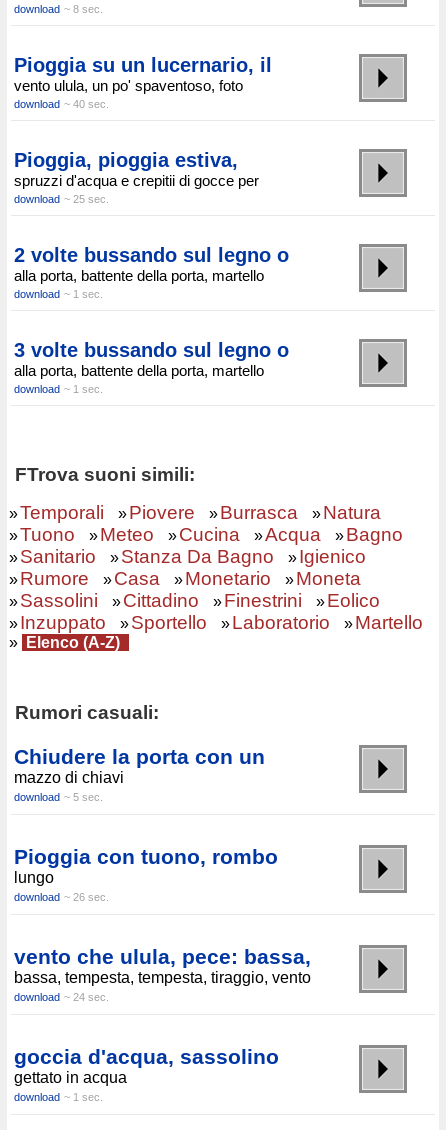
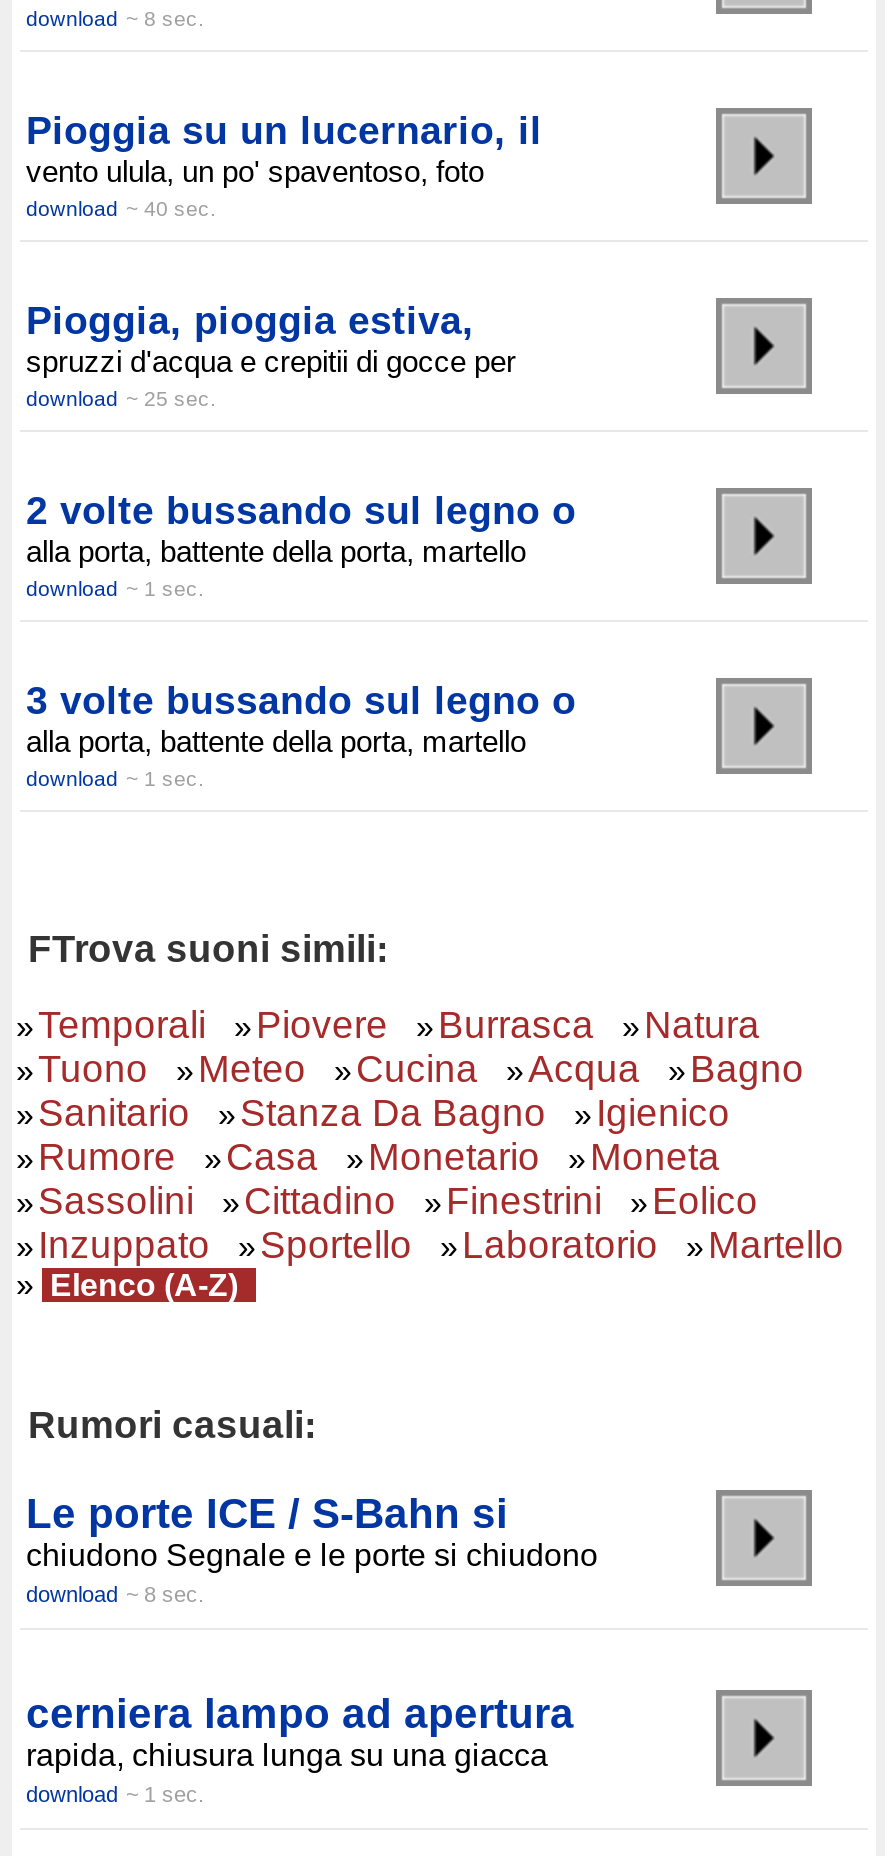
[14,745,311,1086] Chiudere la porta con un | mazzo di chiavi | download ~ 5 sec. | Pioggia con tuono, rombo | lungo | download ~ 26 sec. | vento che ulula, pece: bassa, | bassa, tempesta, tempesta, tiraggio, vento | download ~ 24 sec. | goccia d'acqua, sassolino | gettato in acqua -> [26,1491,598,1773] Le porte ICE / S-Bahn si | chiudono Segnale e le porte si chiudono | download ~ 8 sec. | cerniera lampo ad apertura | rapida, chiusura lunga su una giacca

